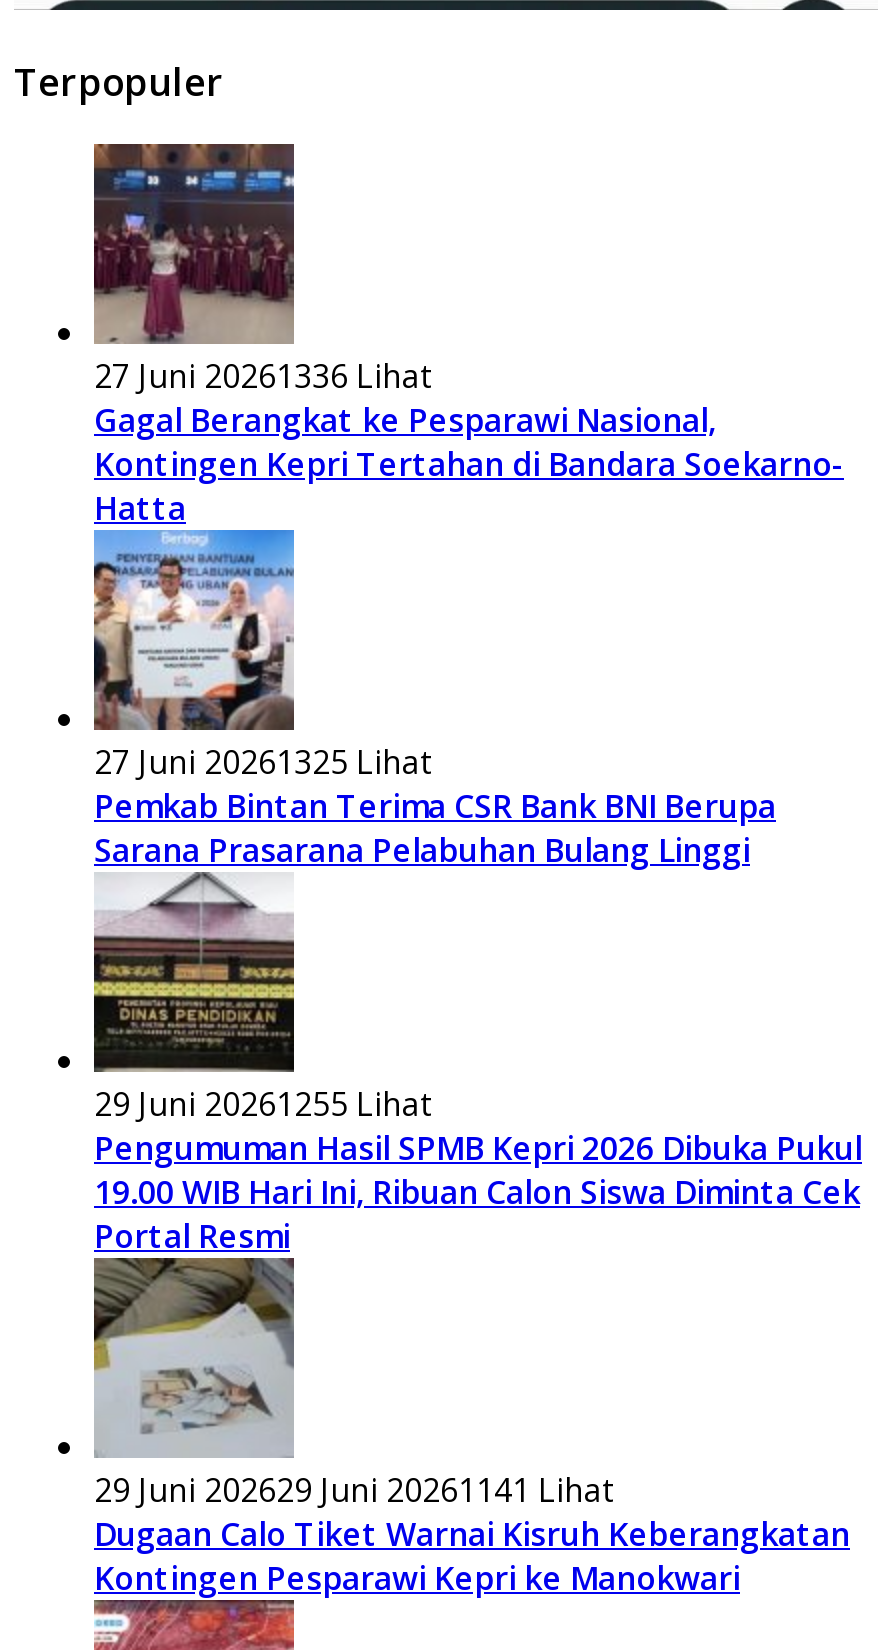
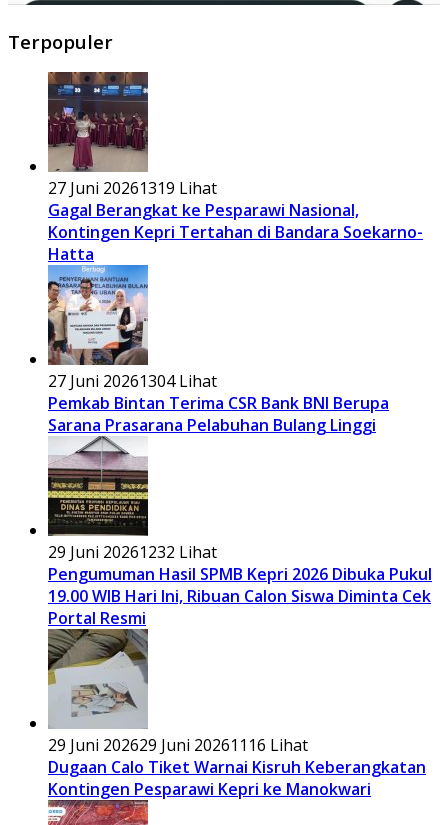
[94,355,432,399] 27 Juni 20261336 Lihat -> [48,177,217,199] 27 Juni 20261319 Lihat
[94,741,432,785] 27 Juni 20261325 Lihat -> [48,370,217,392] 27 Juni 20261304 Lihat
[94,1083,432,1127] 29 Juni 20261255 Lihat -> [48,541,217,563] 29 Juni 20261232 Lihat
[94,1469,614,1513] 29 Juni 202629 Juni 20261141 Lihat -> [48,734,308,756] 29 Juni 202629 Juni 20261116 Lihat

